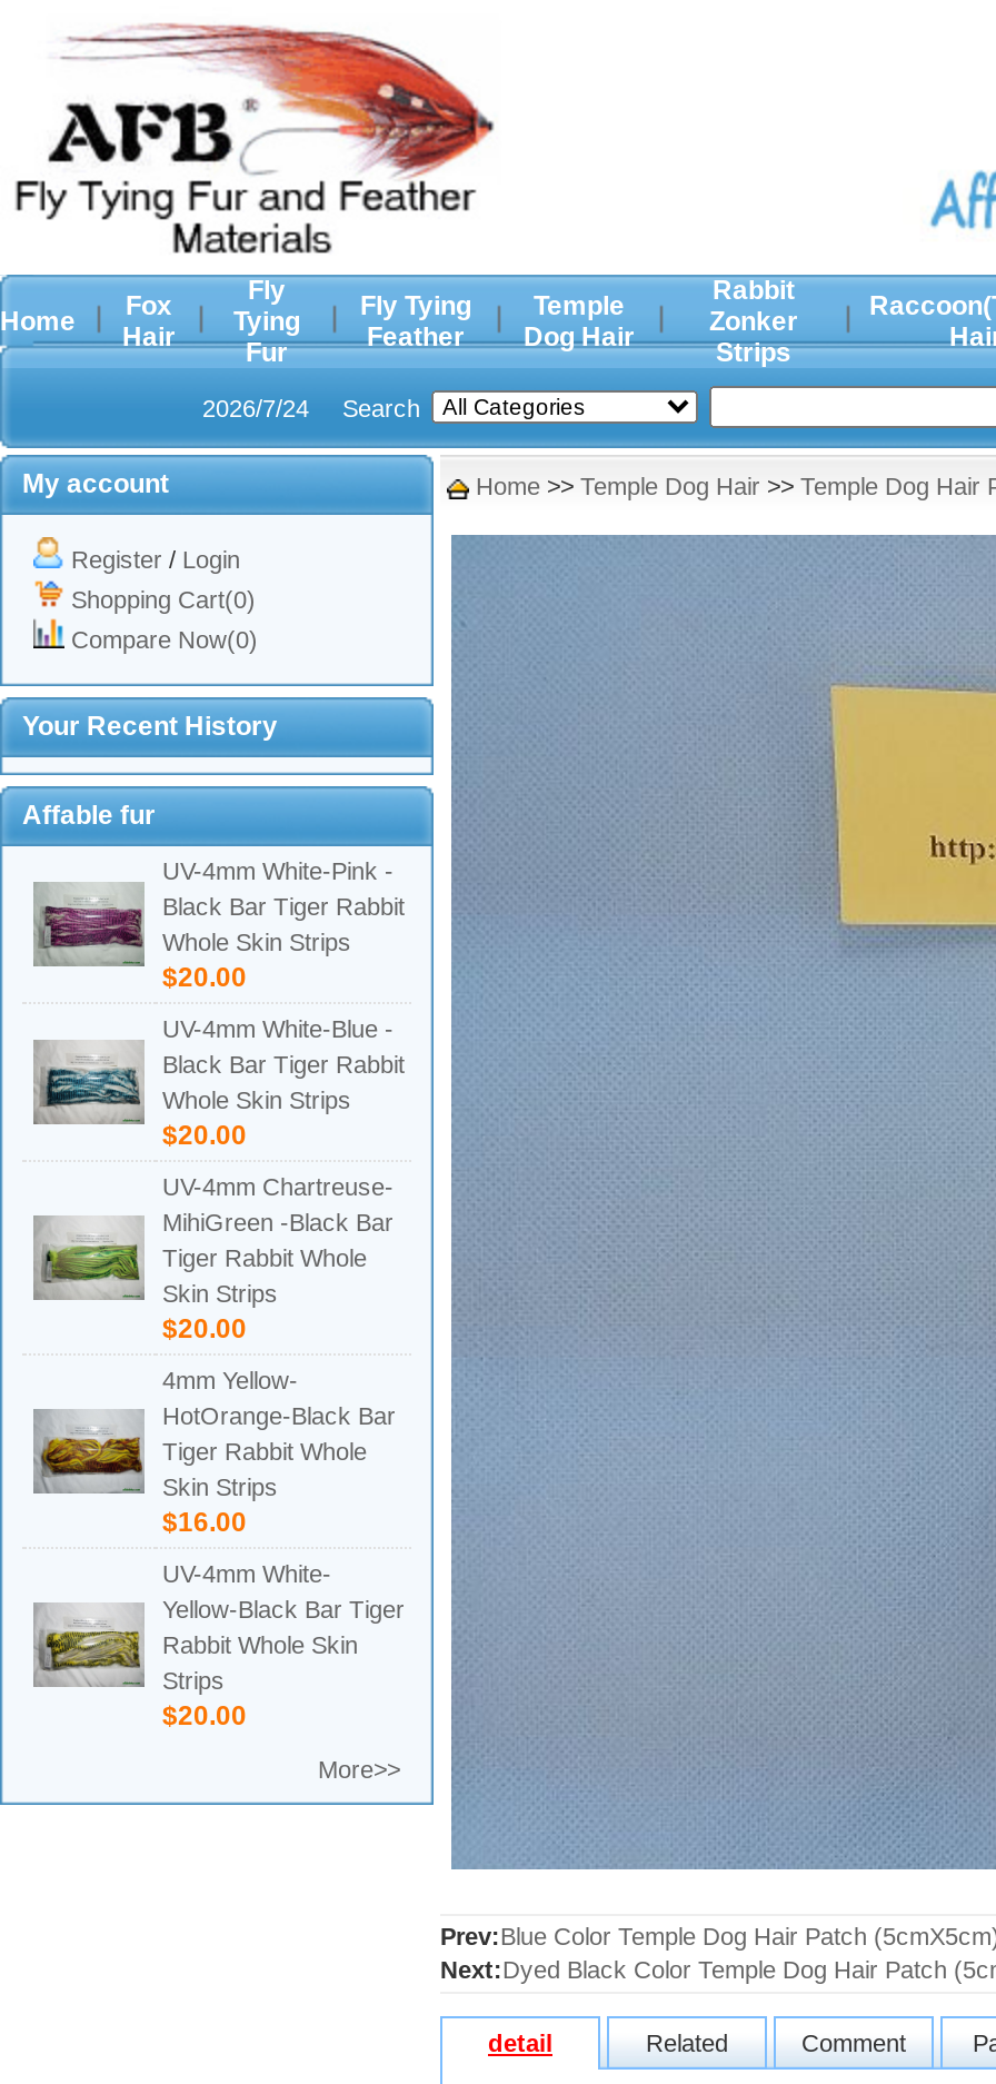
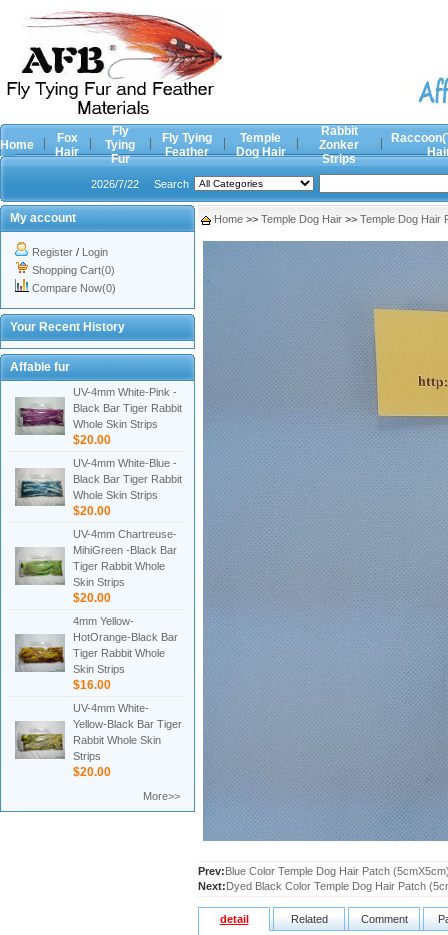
[202,395,420,421] 2026/7/24 Search -> [91,178,189,190] 2026/7/22 Search

